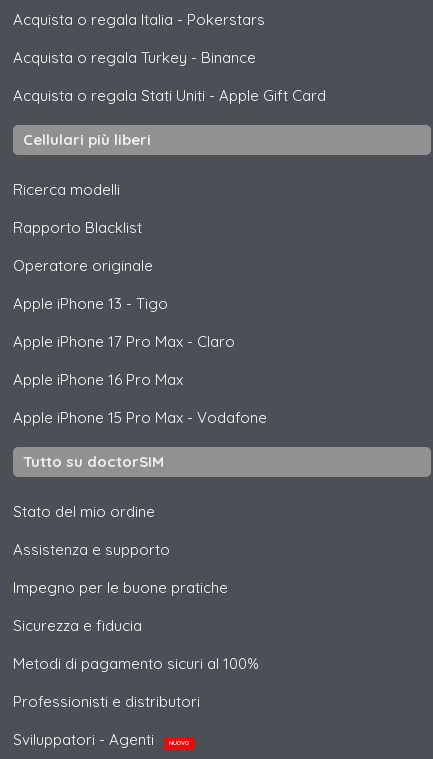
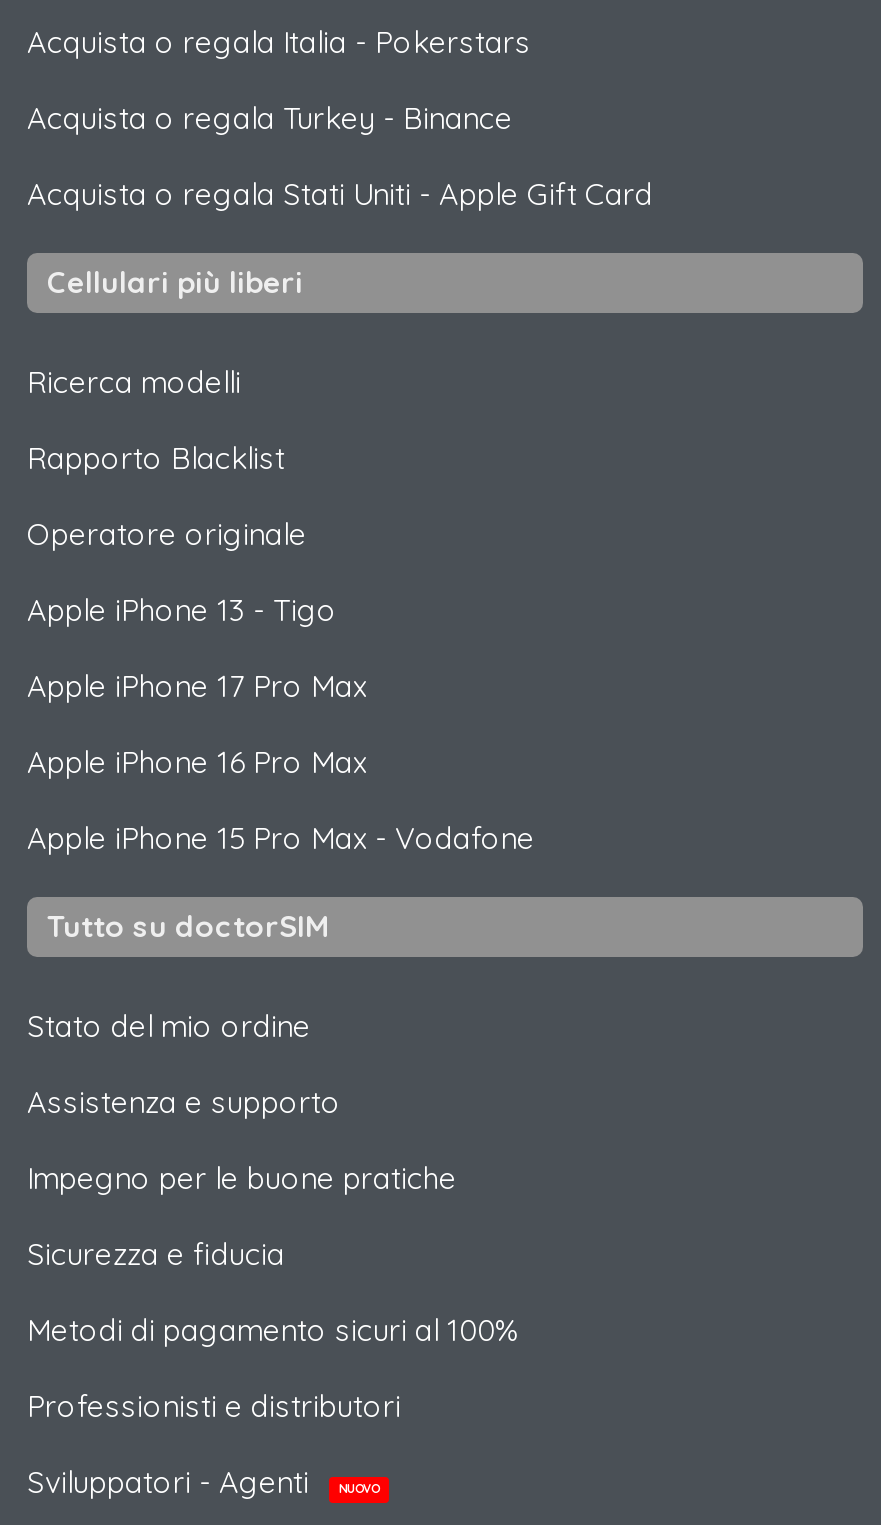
[13,332,235,351] Apple iPhone 17 Pro Max - Claro -> [27,667,367,705] Apple iPhone 17 Pro Max

